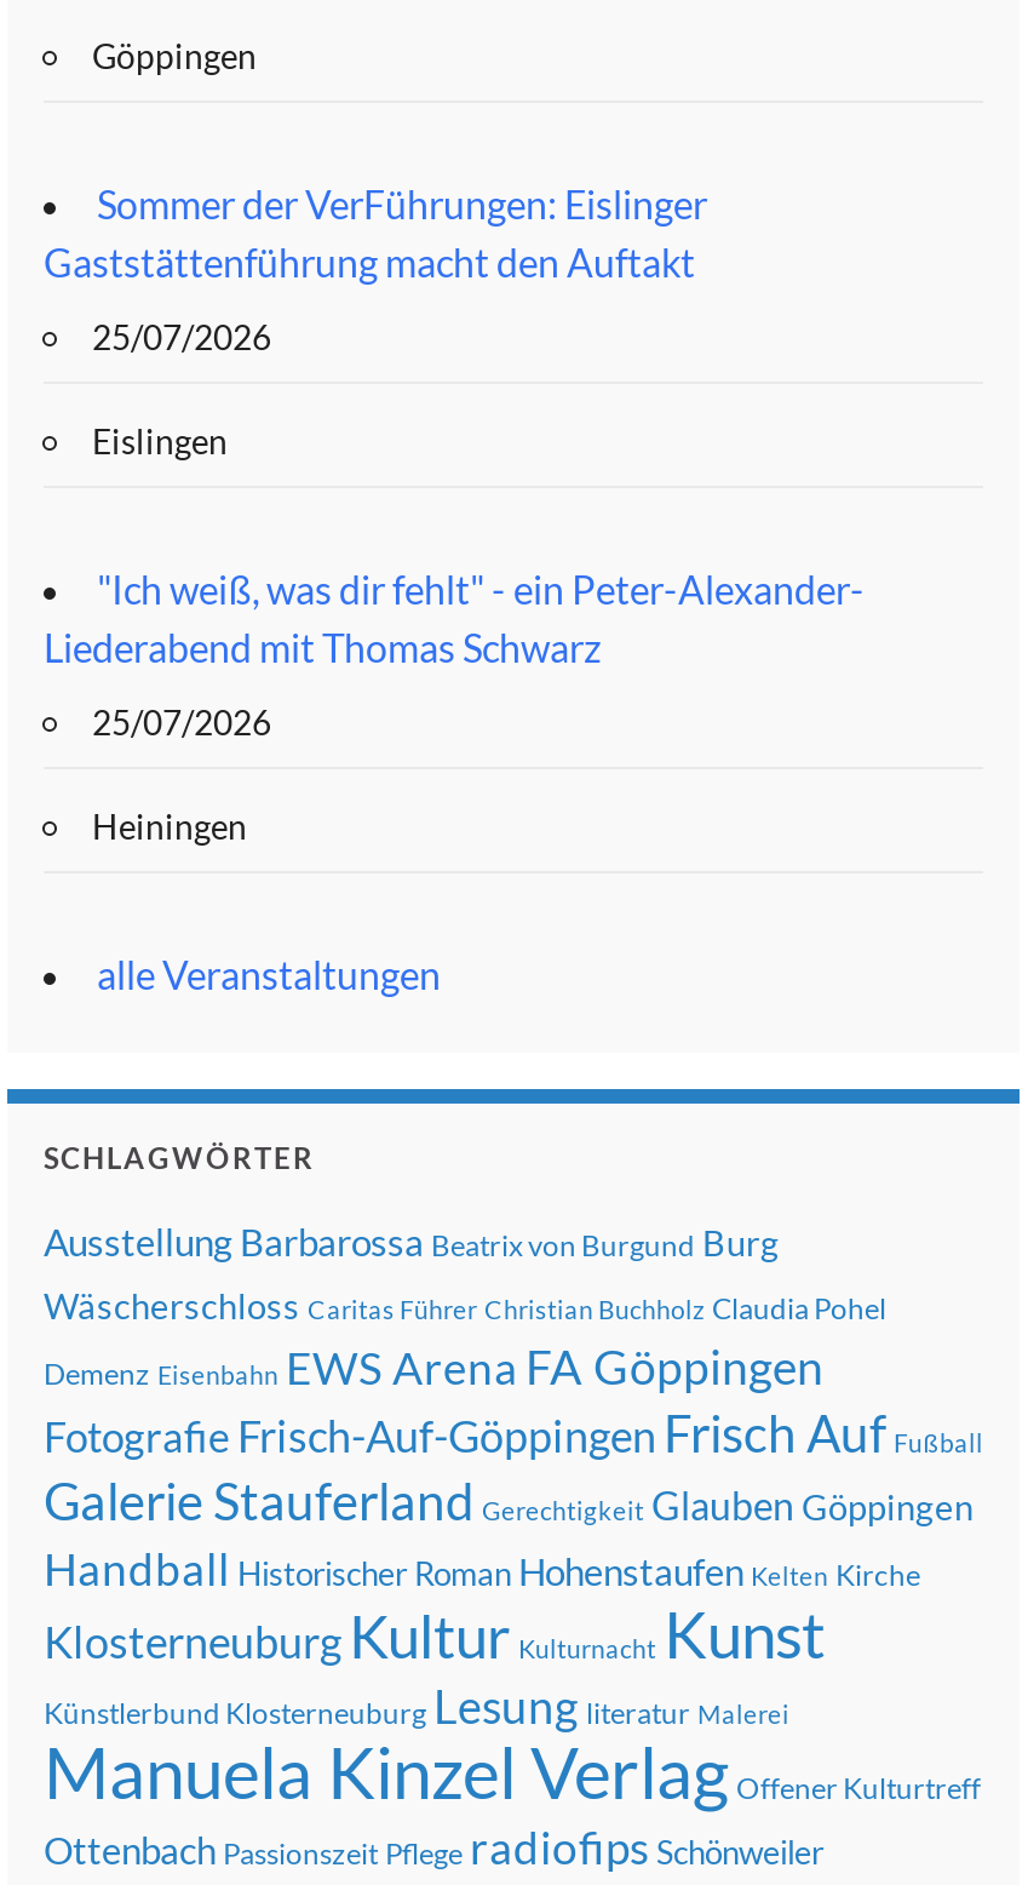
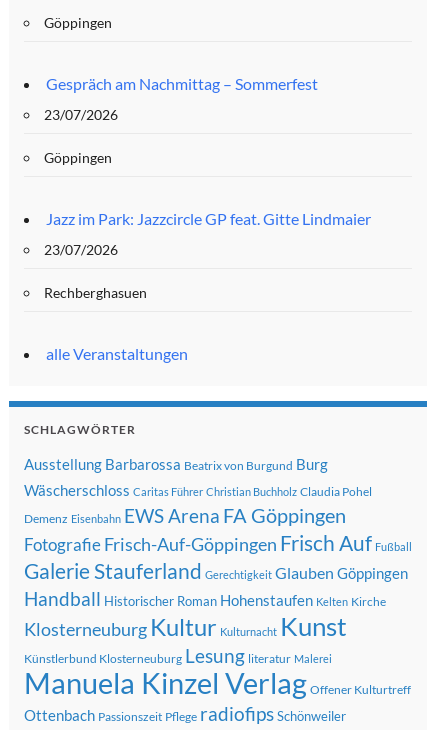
[44,181,707,285] Sommer der VerFührungen: Eislinger | Gaststättenführung macht den Auftakt -> [46,74,318,93] Gespräch am Nachmittag – Sommerfest
[92,316,271,358] 25/07/2026 -> [44,106,118,123] 23/07/2026
[92,421,228,462] Eislingen -> [44,149,112,166] Göppingen
[44,566,865,670] "Ich weiß, was dir fehlt" - ein Peter-Alexander- | Liederabend mit Thomas Schwarz -> [46,209,371,228] Jazz im Park: Jazzcircle GP feat. Gitte Lindmaier
[92,702,271,743] 25/07/2026 -> [44,241,118,258] 23/07/2026
[92,806,247,847] Heiningen -> [44,284,147,301] Rechberghasuen

